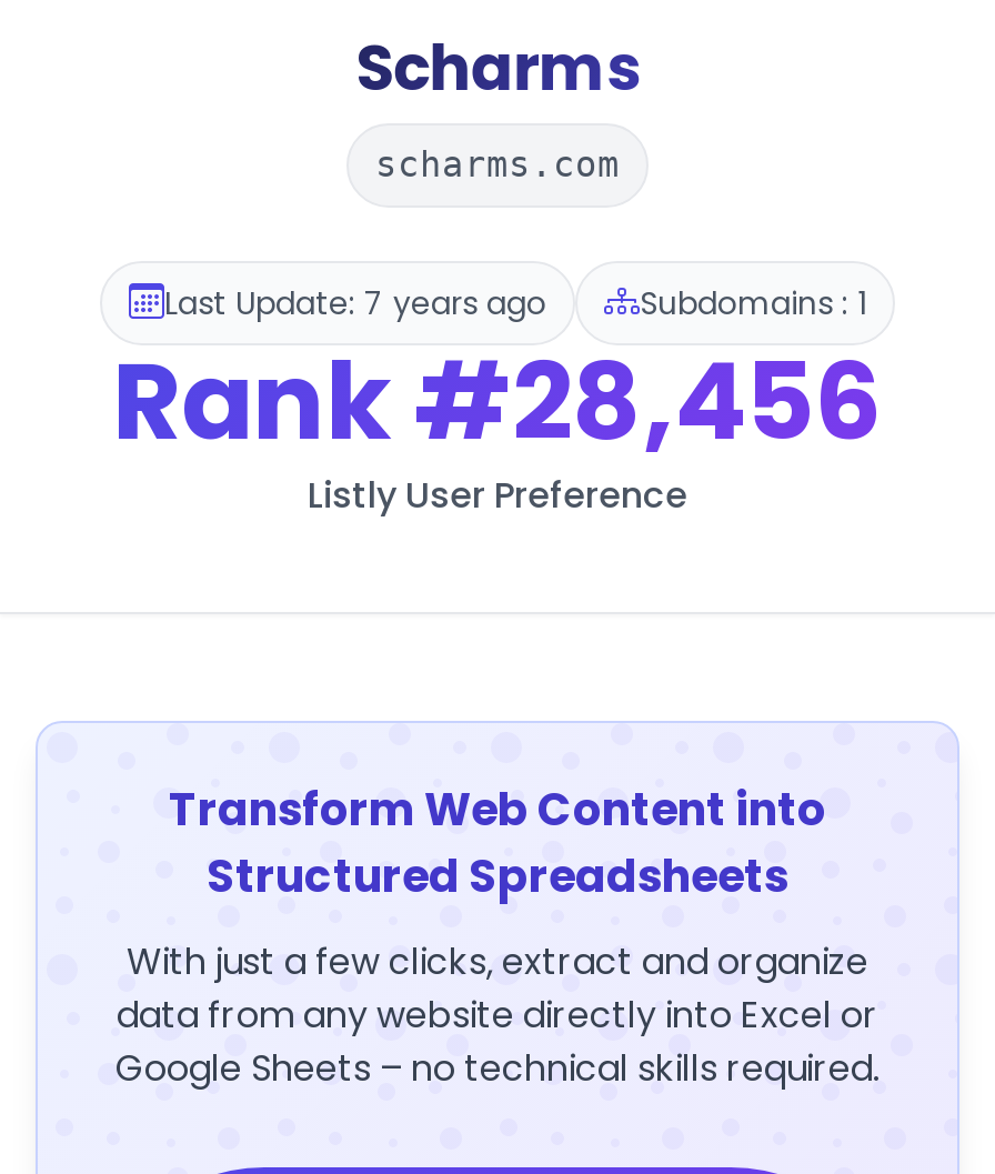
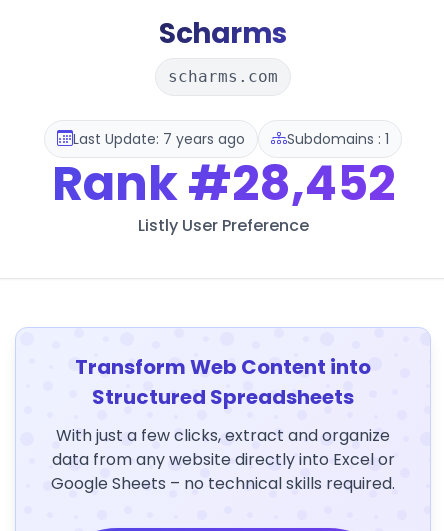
[112,328,883,476] Rank #28,456 -> [51,150,394,217] Rank #28,452

